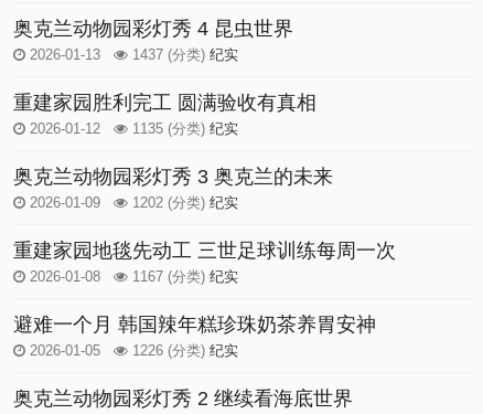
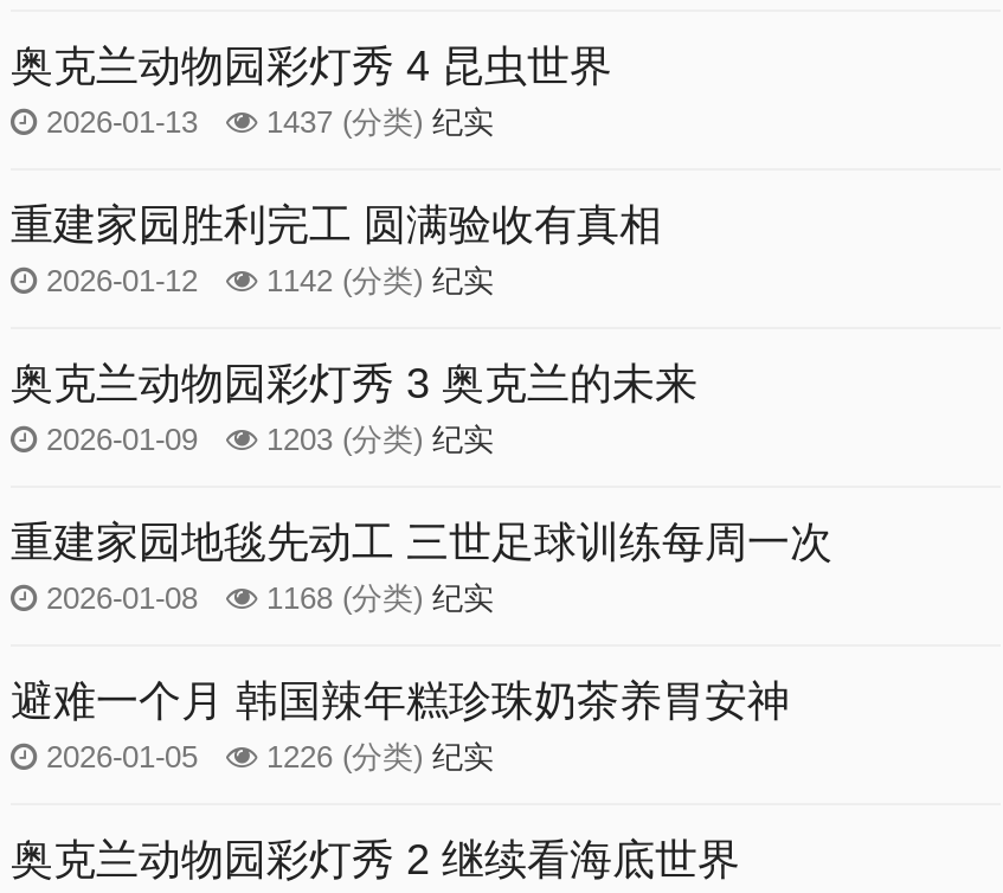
[25,120,238,137] 2026-01-12 1135 (分类)纪实 -> [37,263,494,298] 2026-01-12 1142 (分类)纪实
[25,194,238,211] 2026-01-09 1202 (分类)纪实 -> [37,422,494,457] 2026-01-09 1203 (分类)纪实
[25,268,238,285] 2026-01-08 1167 (分类)纪实 -> [37,580,494,616] 2026-01-08 1168 (分类)纪实

